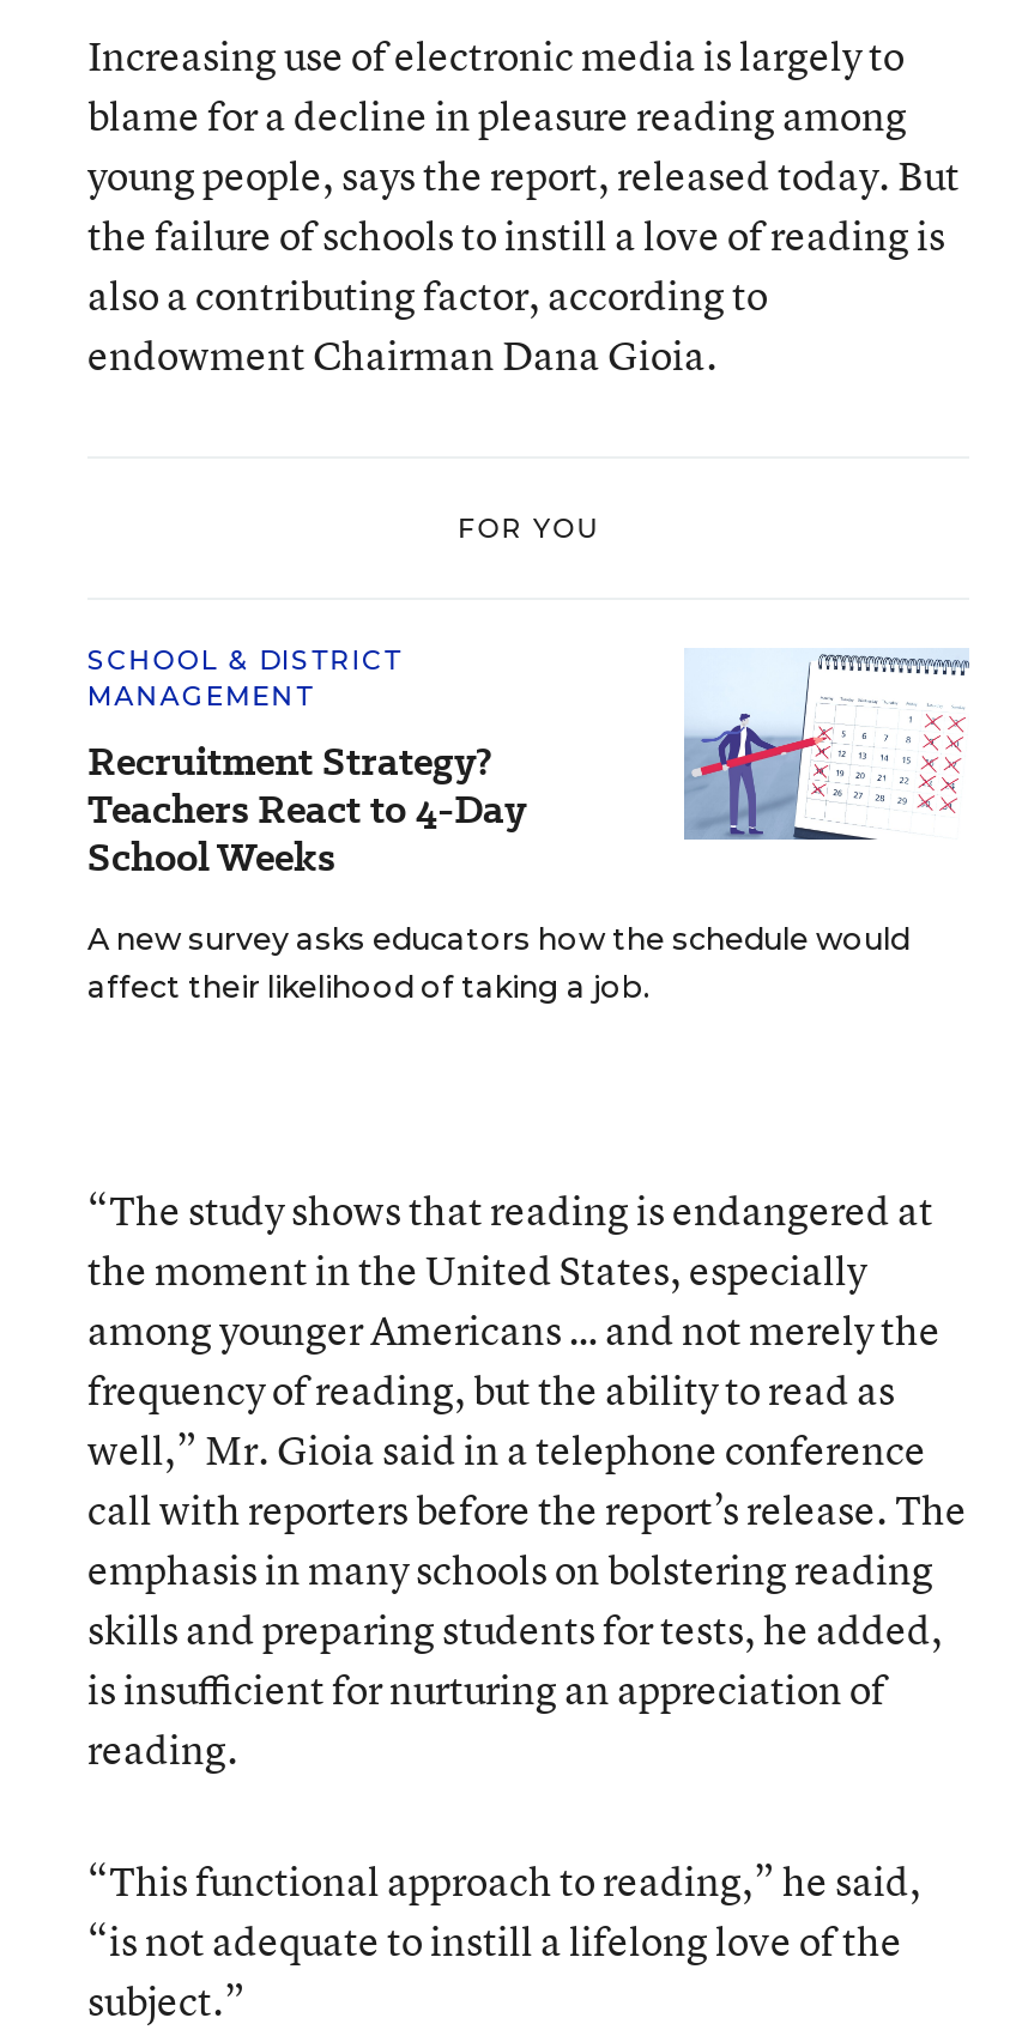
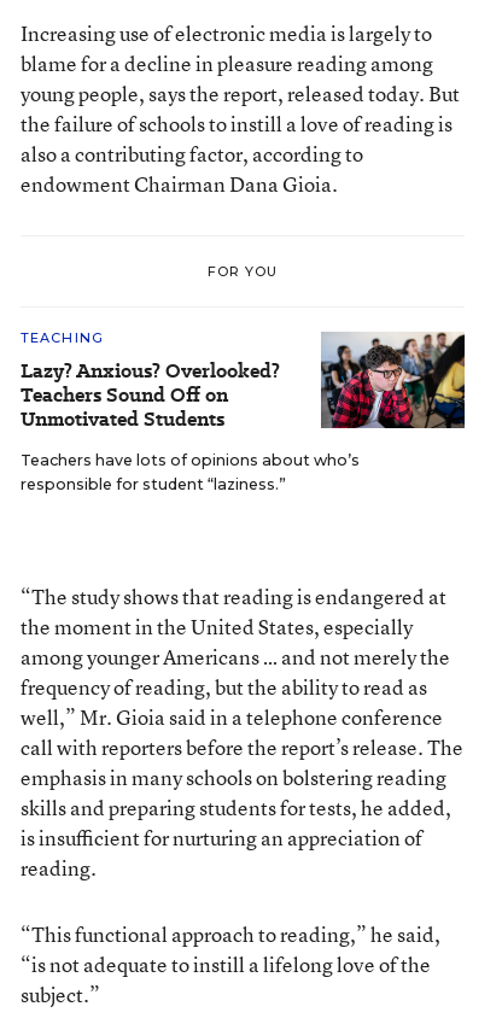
[87,643,526,885] SCHOOL & DISTRICT | MANAGEMENT | Recruitment Strategy? | Teachers React to 4-Day | School Weeks -> [21,329,280,433] TEACHING | Lazy? Anxious? Overlooked? | Teachers Sound Off on | Unmotivated Students
[87,648,972,1005] [image] | A new survey asks educators how the schedule would | affect their likelihood of taking a job. -> [21,332,466,493] [image] | Teachers have lots of opinions about who’s | responsible for student “laziness.”

